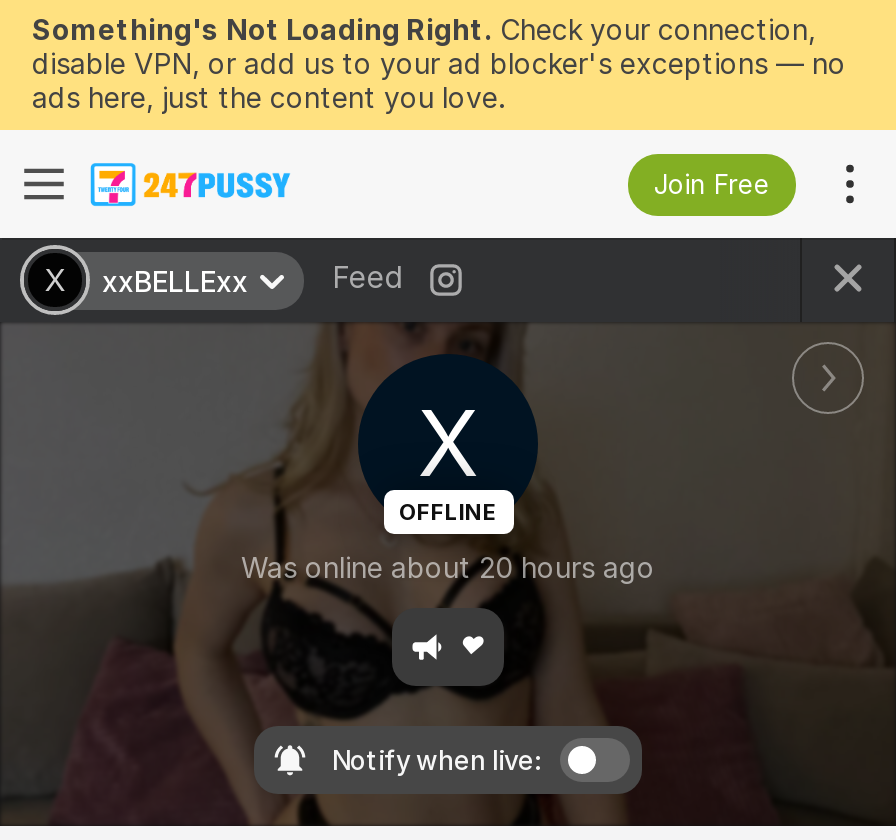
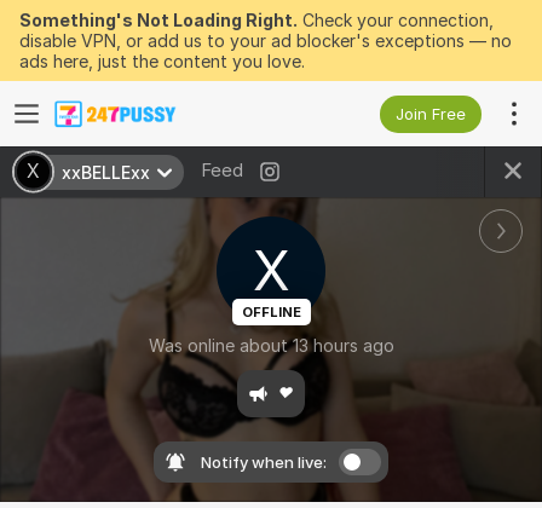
[241,551,655,585] Was online about 20 hours ago -> [148,336,394,356] Was online about 13 hours ago

